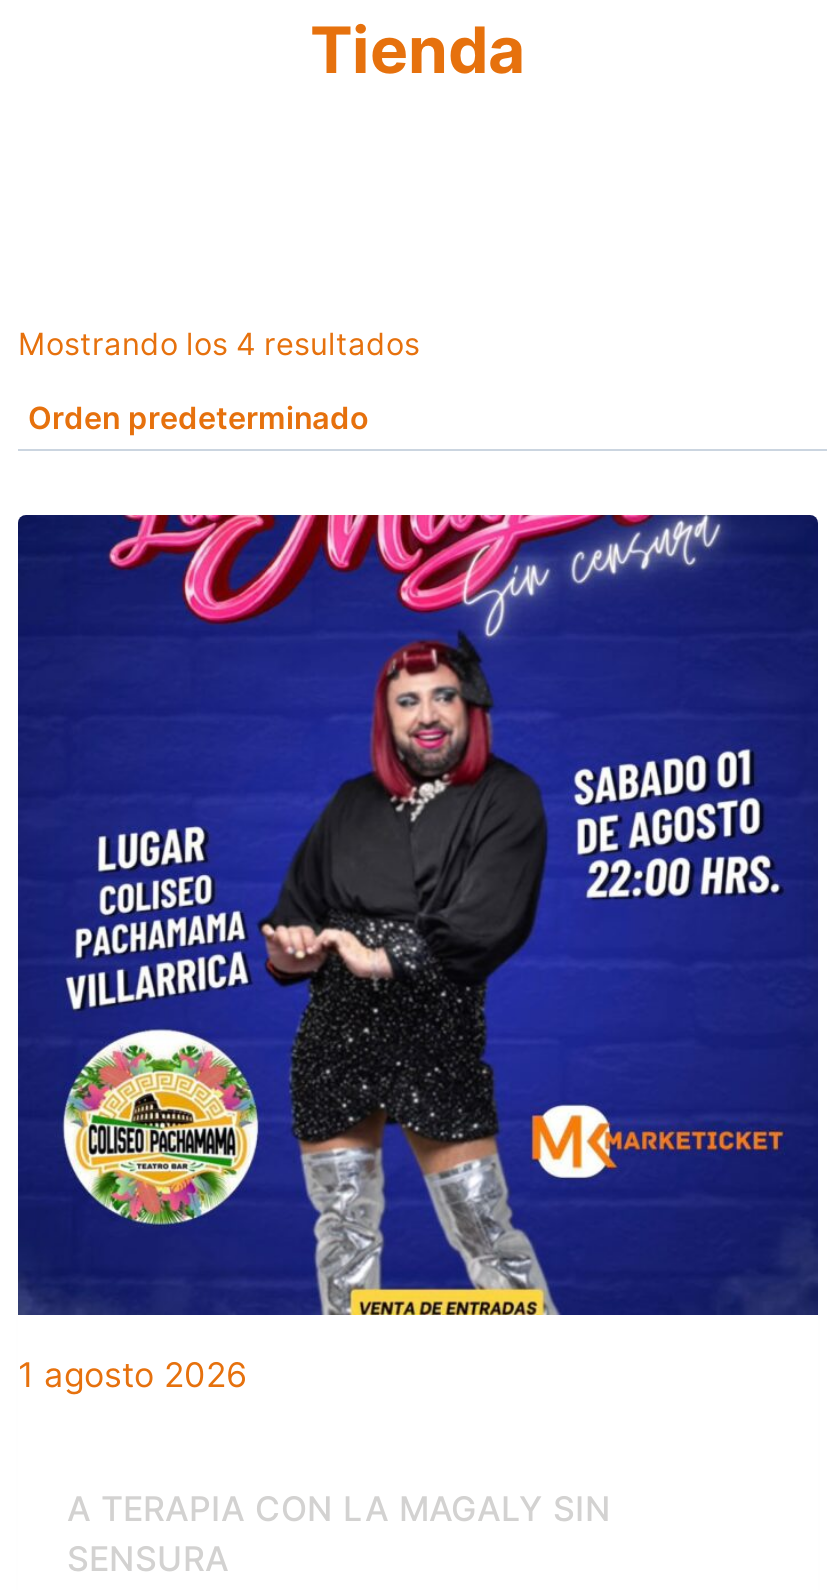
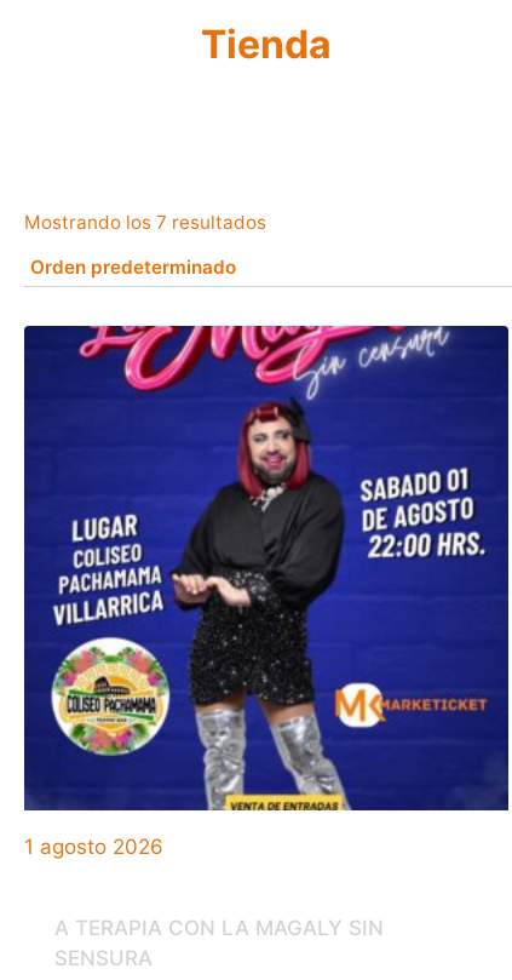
[18,325,420,363] Mostrando los 4 resultados -> [24,211,266,234] Mostrando los 7 resultados

